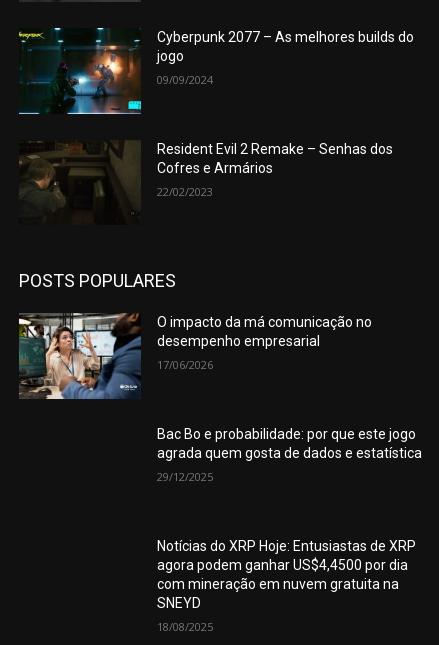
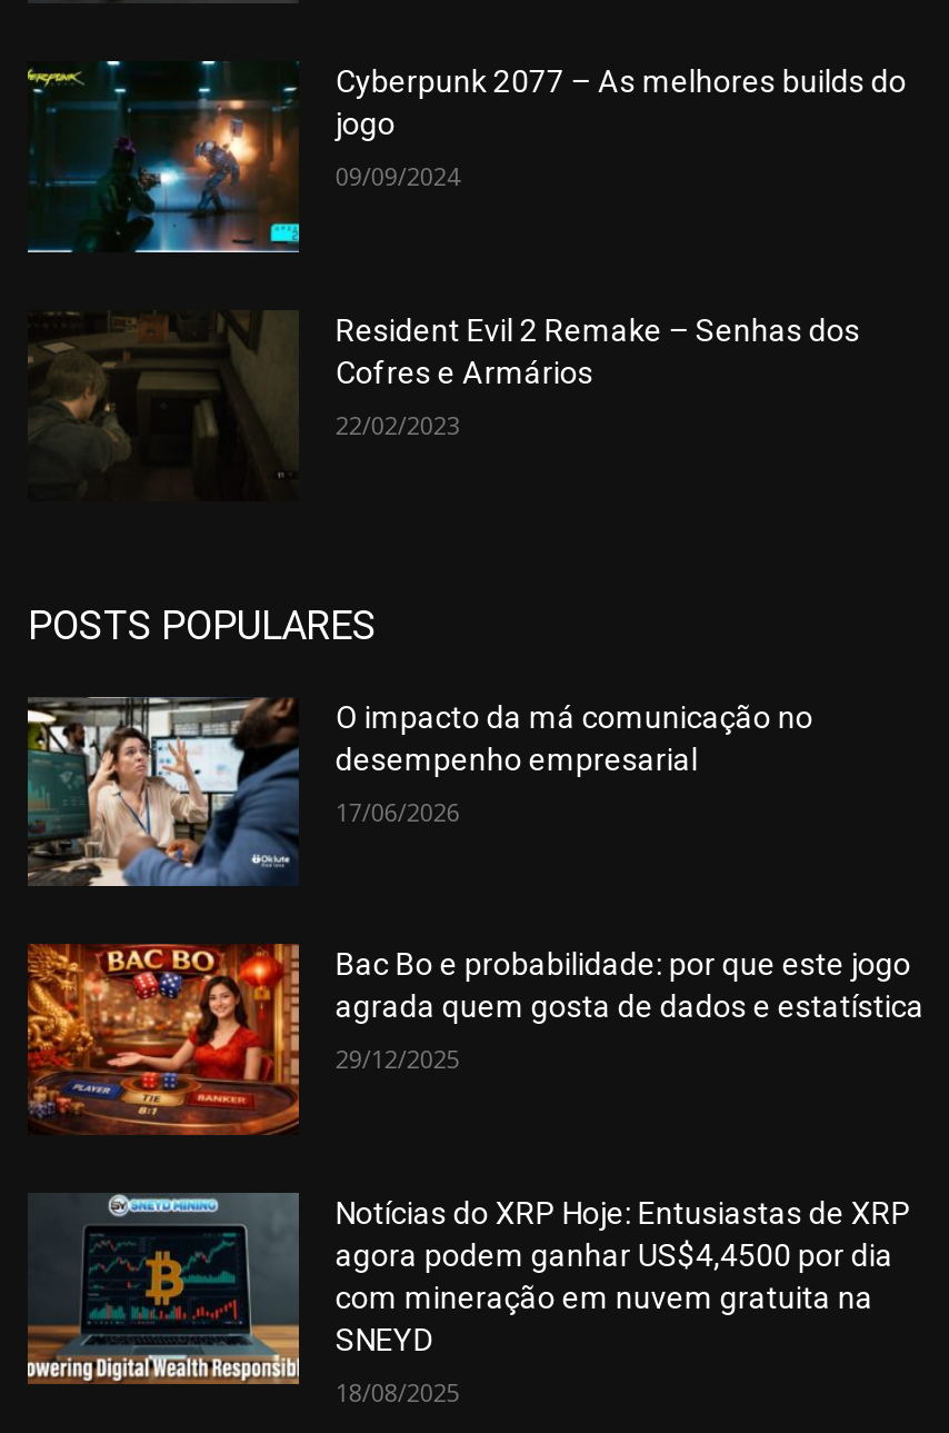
none -> [26,941,301,1138] [image]
none -> [26,1192,301,1387] [image]

